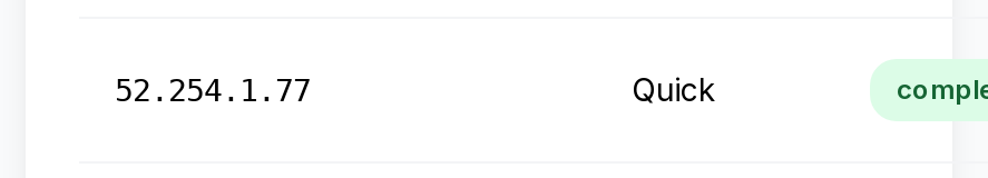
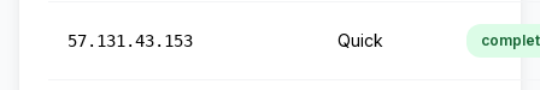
[115,72,311,108] 52.254.1.77 -> [67,31,193,50] 57.131.43.153

